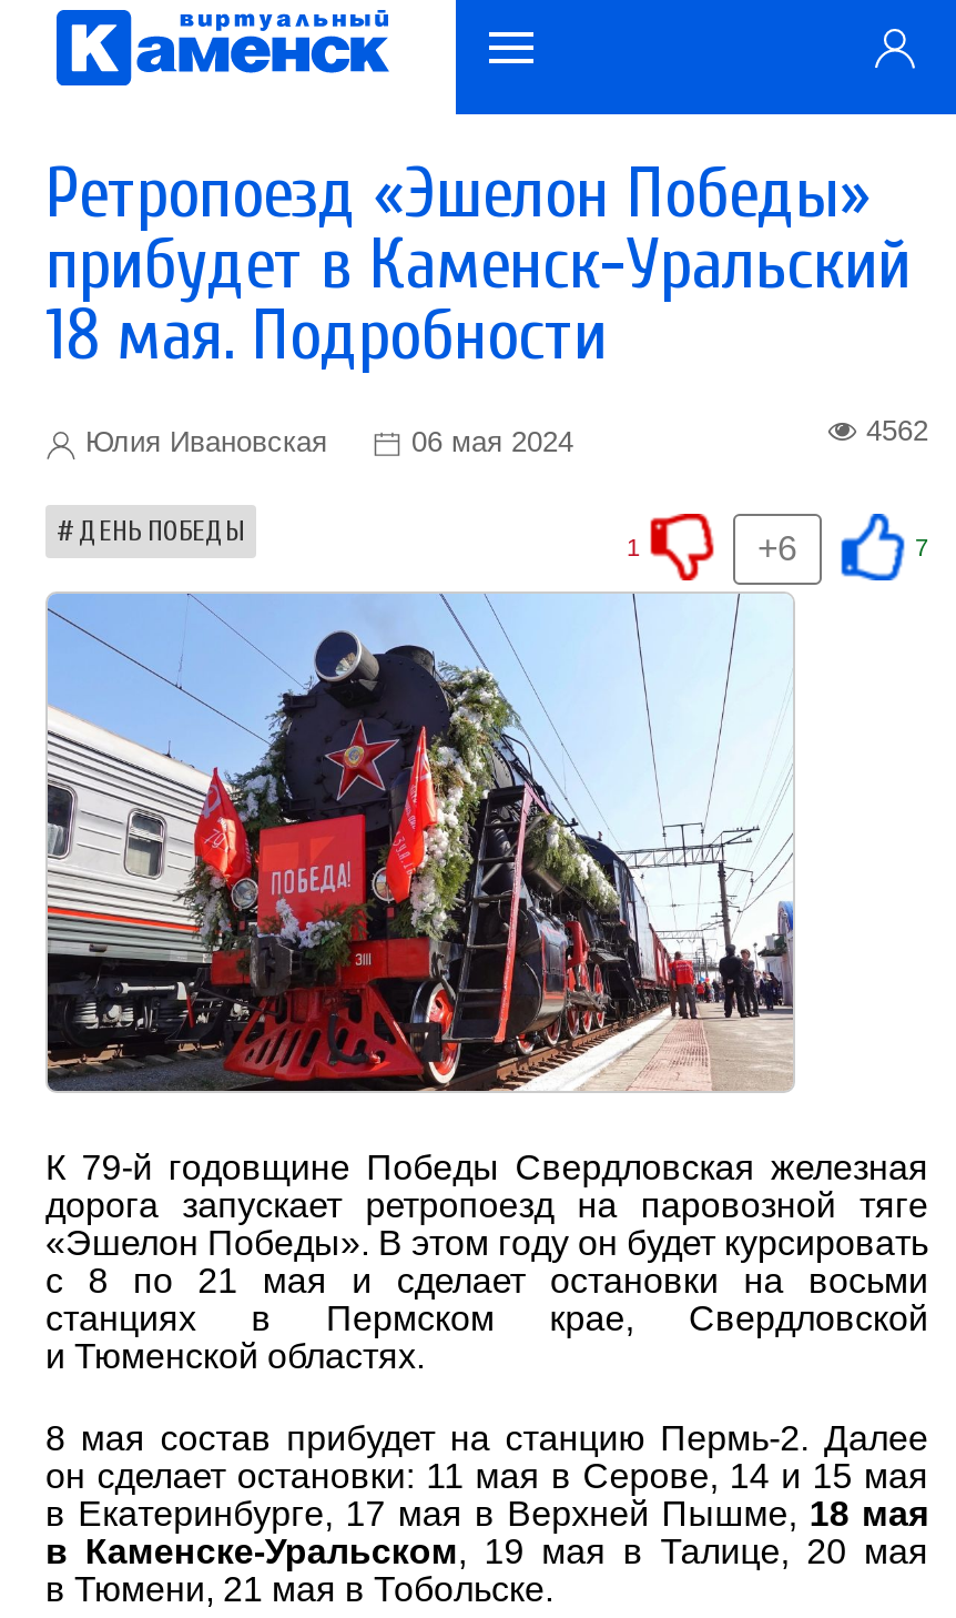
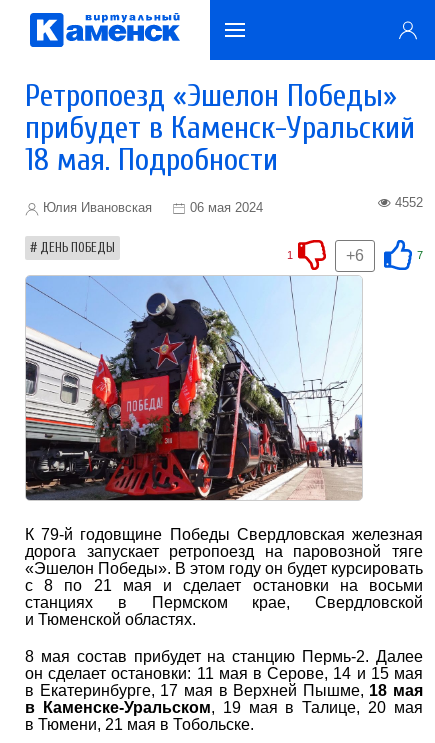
[866,413,928,446] 4562 -> [395,195,423,210] 4552

